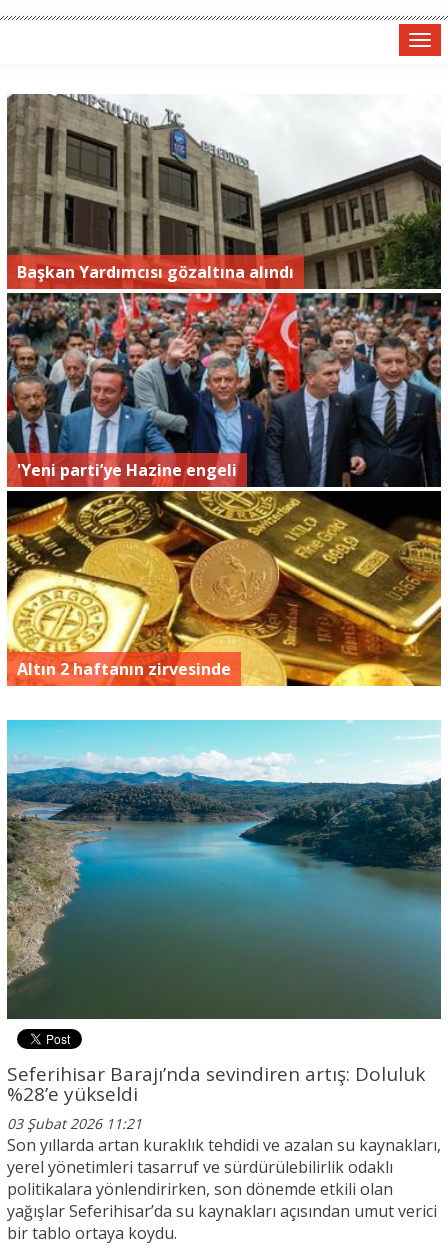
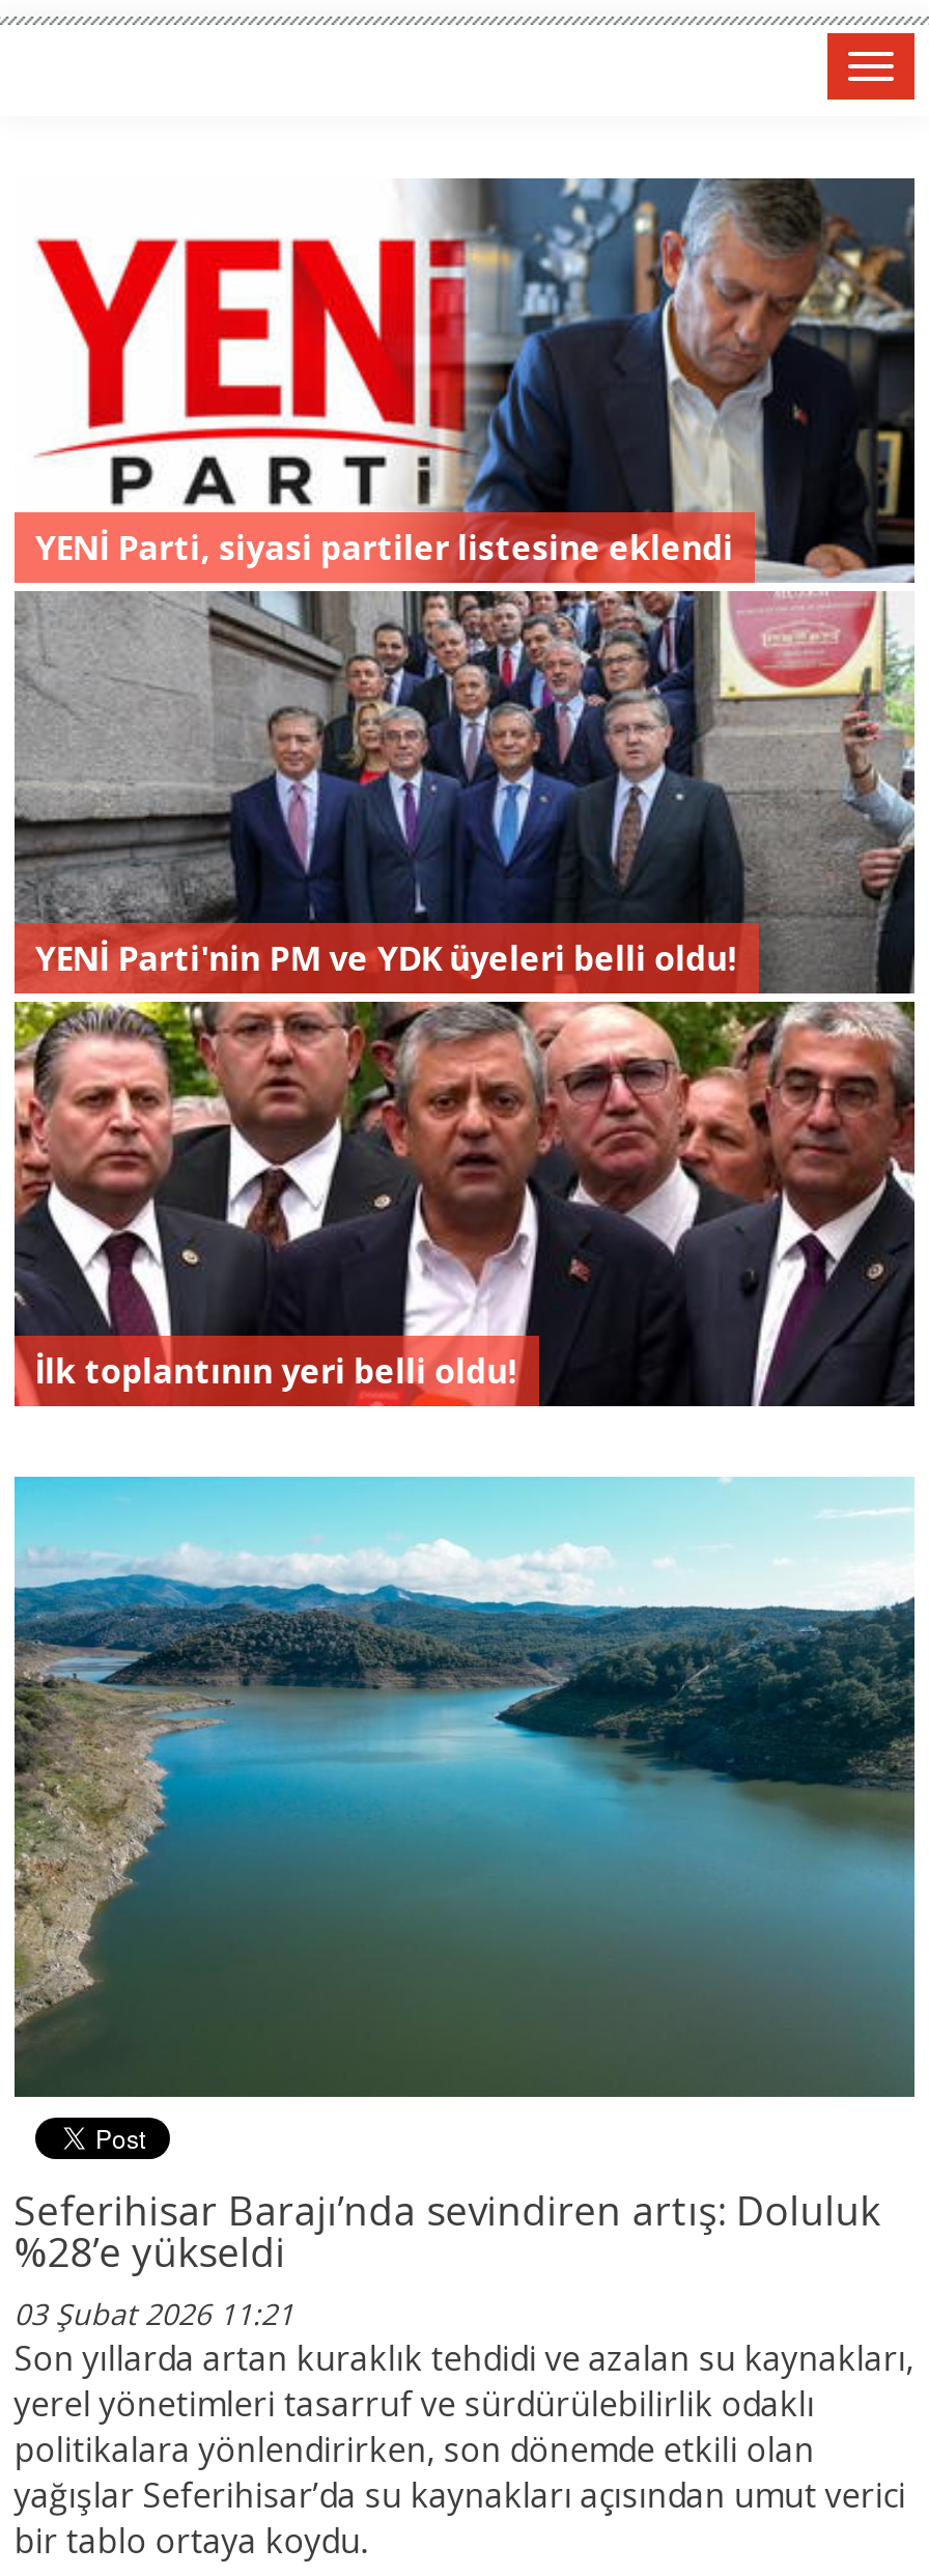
[6,93,442,687] [image] | Başkan Yardımcısı gözaltına alındı -> [12,176,917,1408] [image] | YENİ Parti, siyasi partiler listesine eklendi
[17,459,237,481] 'Yeni parti’ye Hazine engeli -> [35,936,738,982] YENİ Parti'nin PM ve YDK üyeleri belli oldu!
[17,658,231,680] Altın 2 haftanın zirvesinde -> [35,1348,518,1394] İlk toplantının yeri belli oldu!

